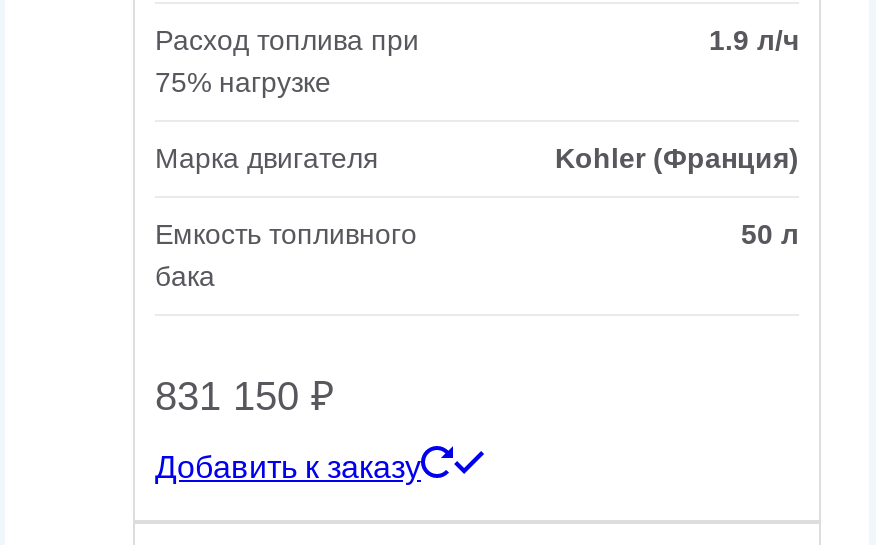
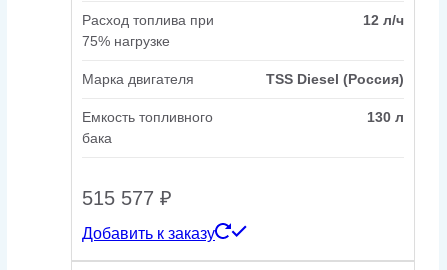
[709,24,799,56] 1.9 л/ч -> [363,12,404,28] 12 л/ч
[555,142,799,174] Kohler (Франция) -> [266,71,404,87] TSS Diesel (Россия)
[741,218,799,250] 50 л -> [367,109,404,125] 130 л
[155,374,335,418] 831 150 ₽ -> [82,187,172,209] 515 577 ₽

